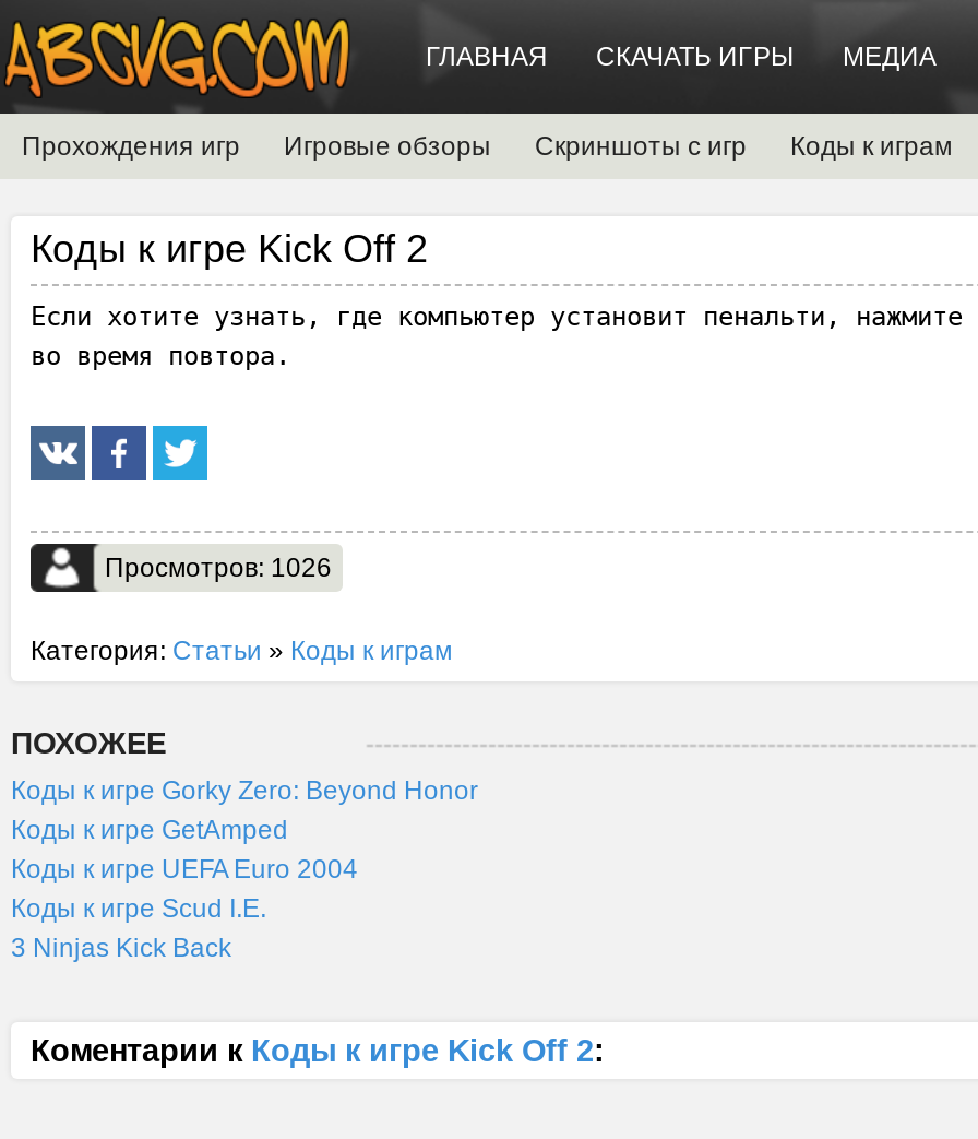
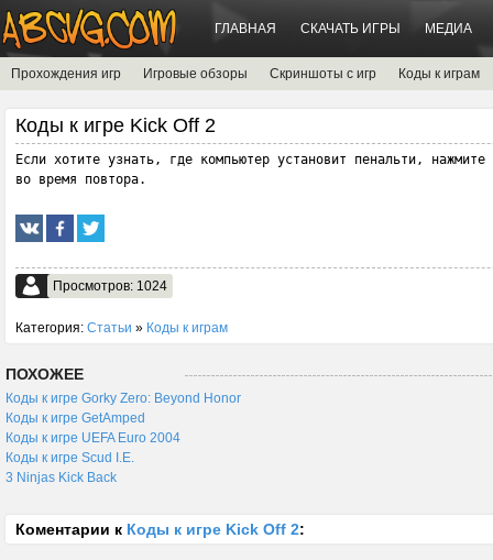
[105,553,332,583] Просмотров: 1026 -> [53,278,167,294] Просмотров: 1024

